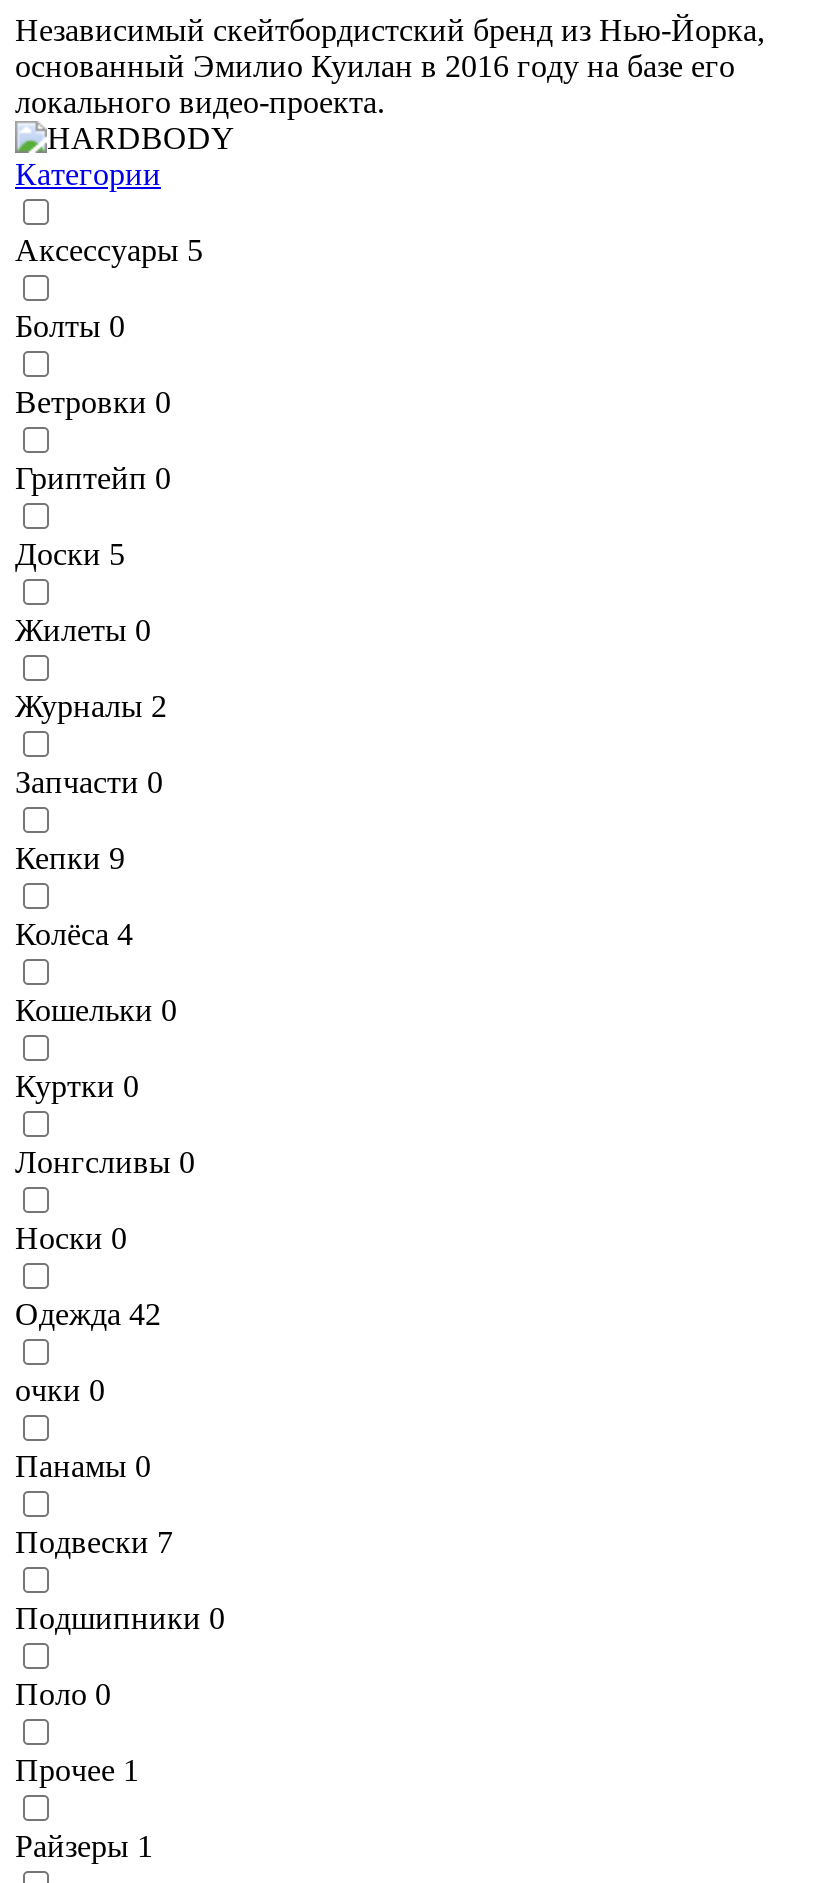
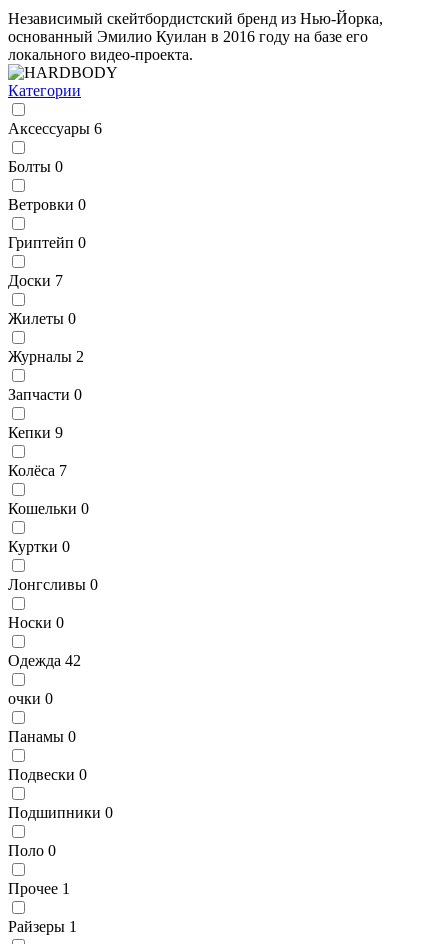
[15,233,203,267] Аксессуары 5 -> [8,120,102,137] Аксессуары 6
[15,537,125,571] Доски 5 -> [8,272,63,289] Доски 7
[15,917,133,951] Колёса 4 -> [8,462,67,479] Колёса 7
[15,1525,173,1559] Подвески 7 -> [8,766,87,783] Подвески 0

